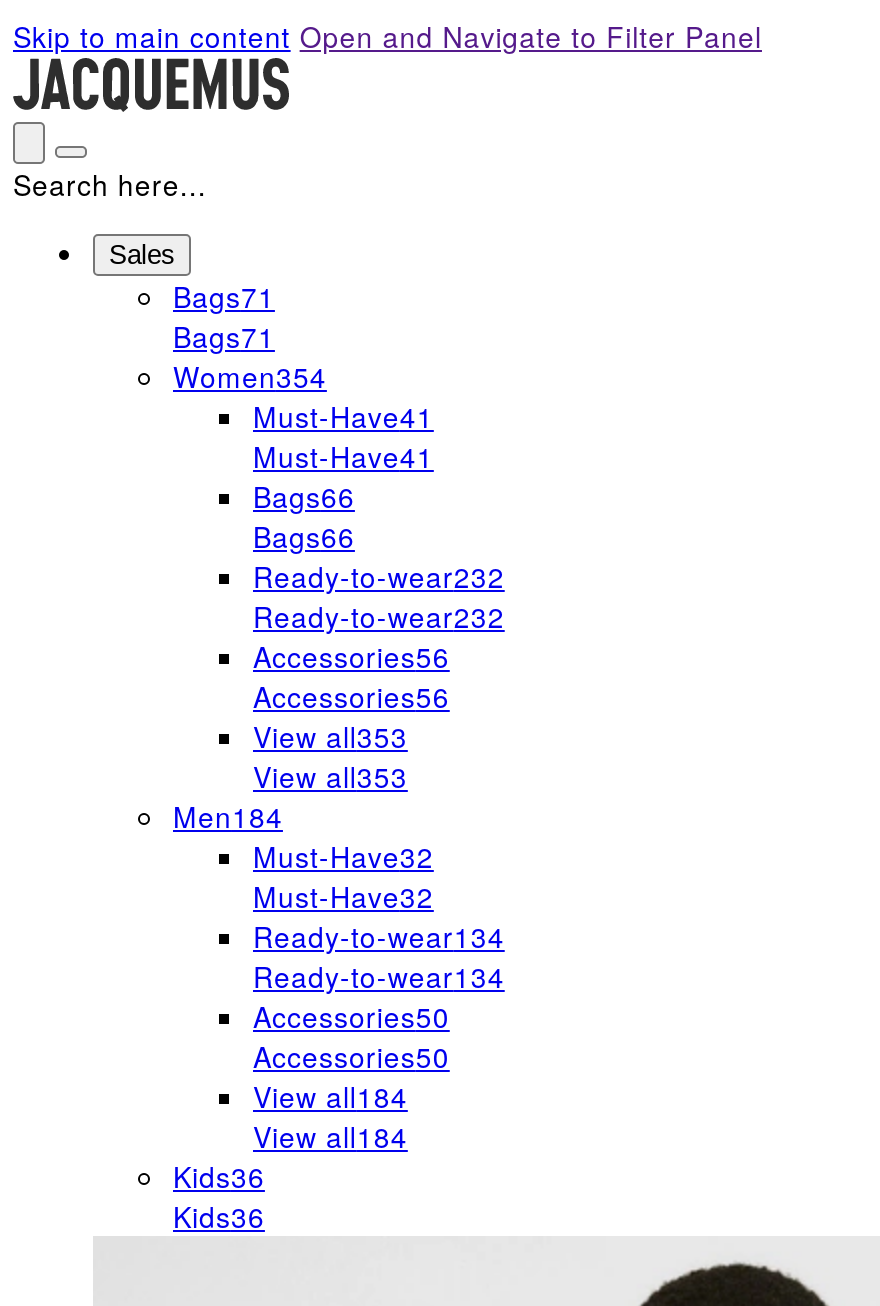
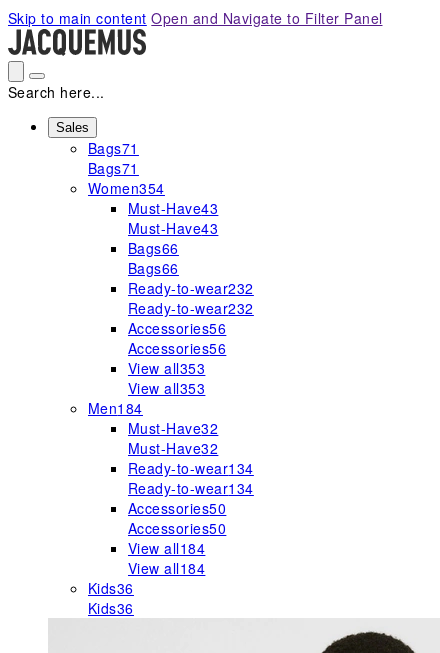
[253,396,434,436] Must-Have41 -> [128,198,218,218] Must-Have43
[253,436,434,476] Must-Have41 -> [128,218,218,238] Must-Have43

